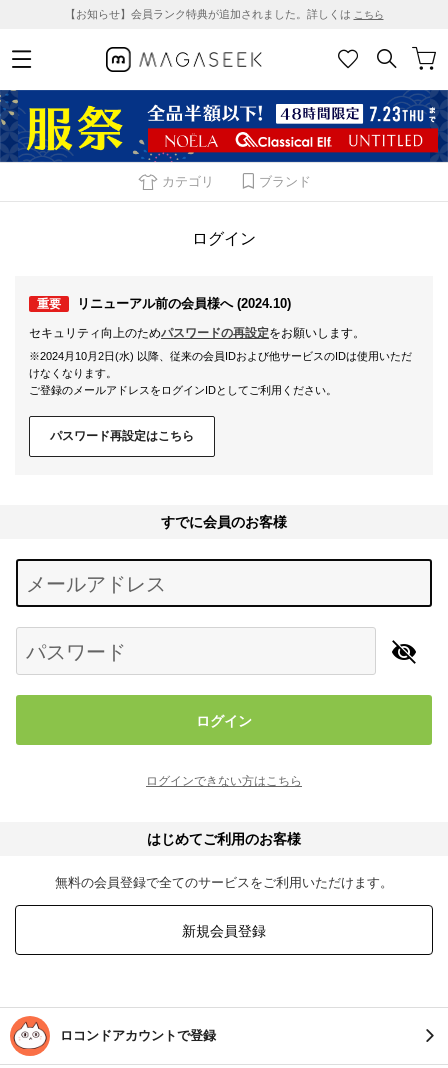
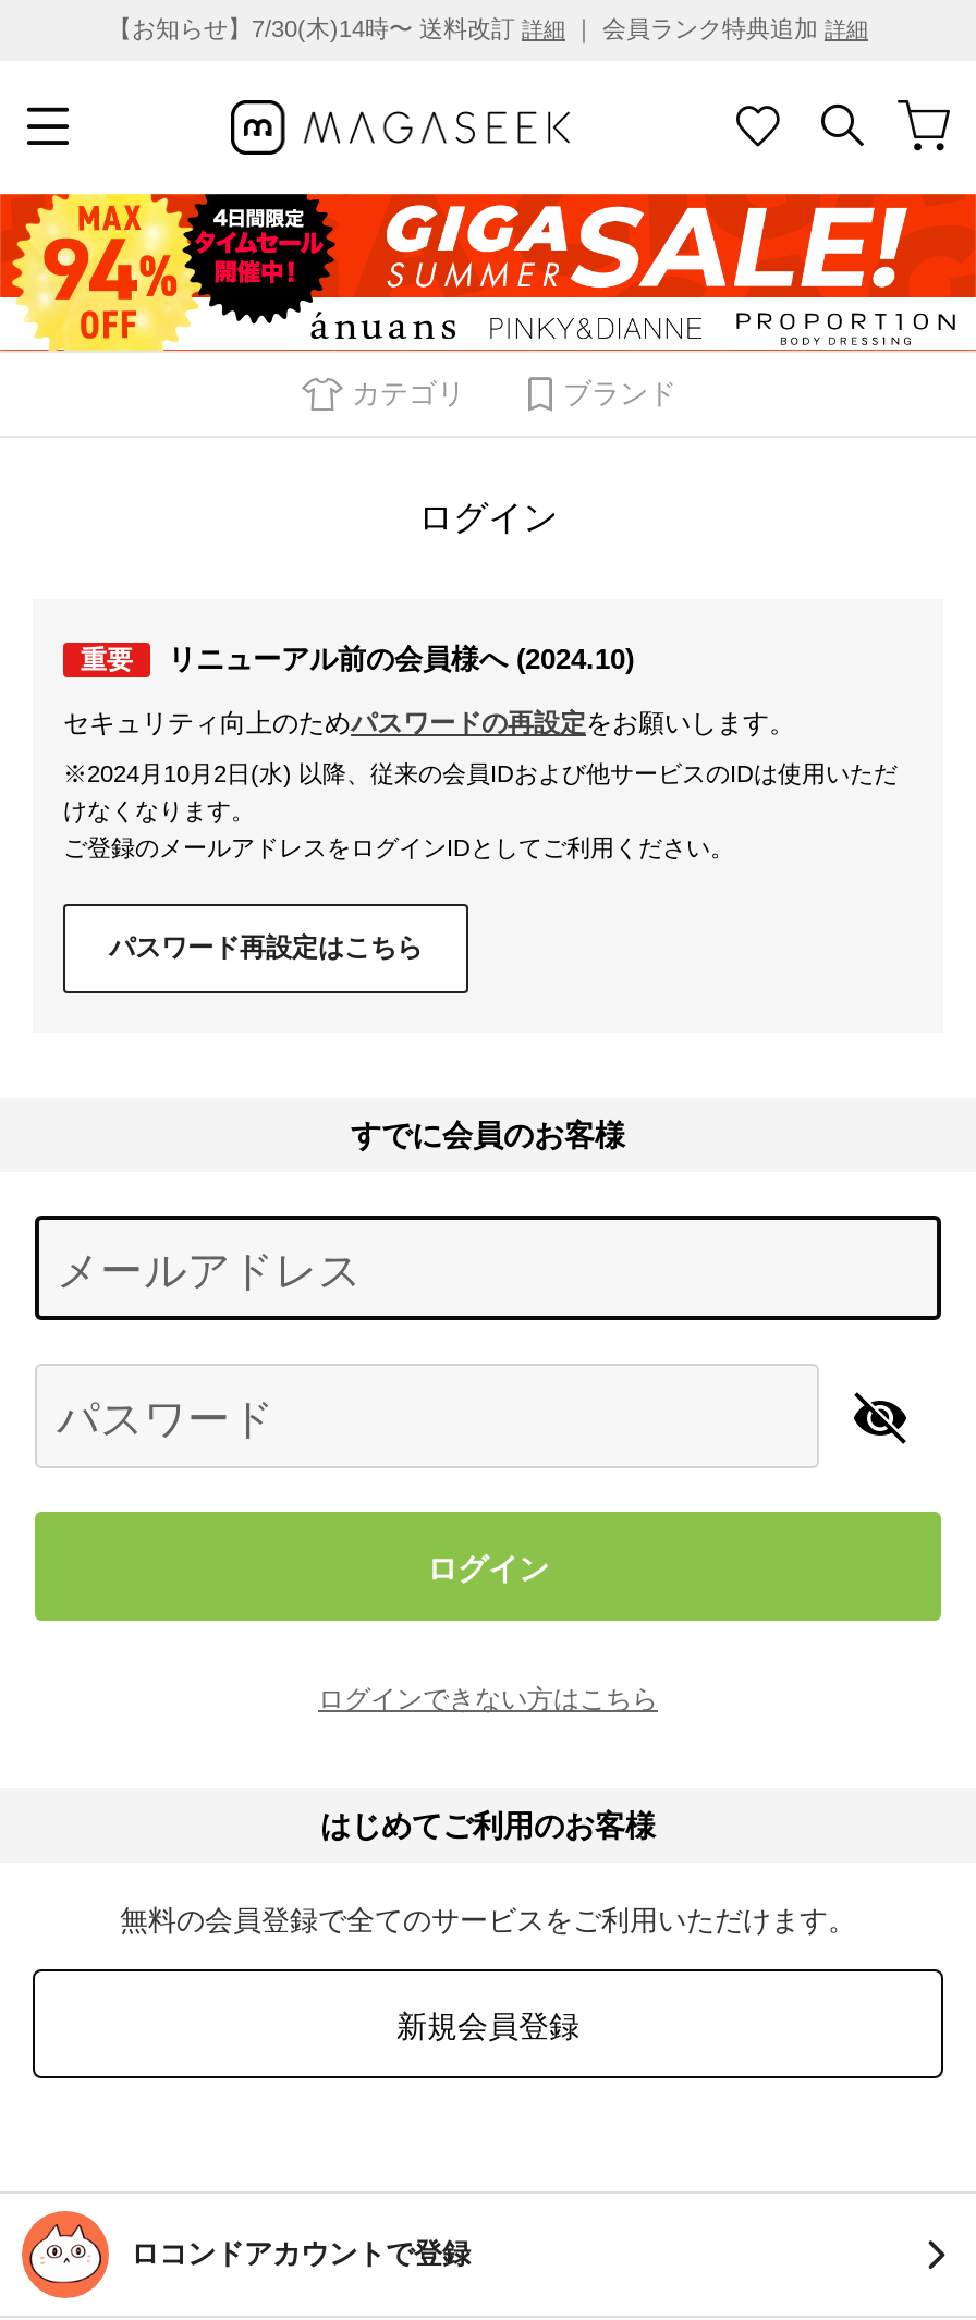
[64,8,383,20] 【お知らせ】会員ランク特典が追加されました。詳しくはこちら -> [108,15,868,41] 【お知らせ】7/30(木)14時〜 送料改訂詳細｜ 会員ランク特典追加詳細
[3,89,445,163] [image] -> [7,192,969,353] [image]

